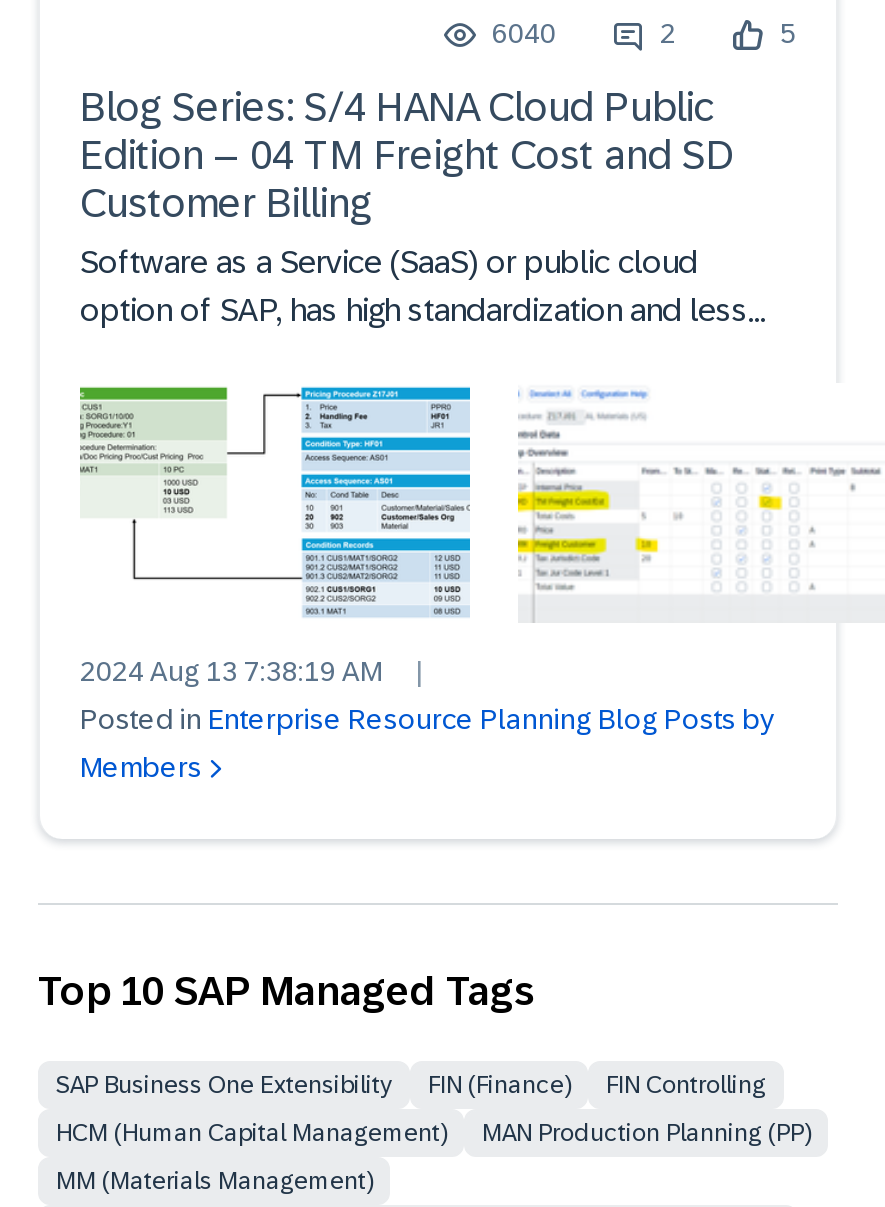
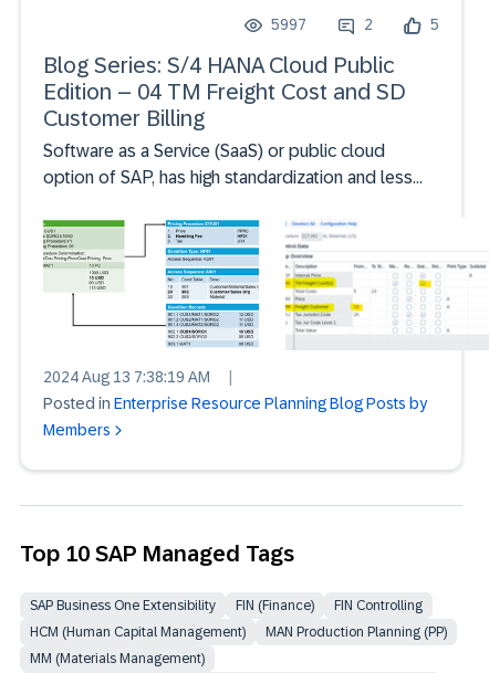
[492,18,556,50] 6040 -> [271,16,306,33] 5997

